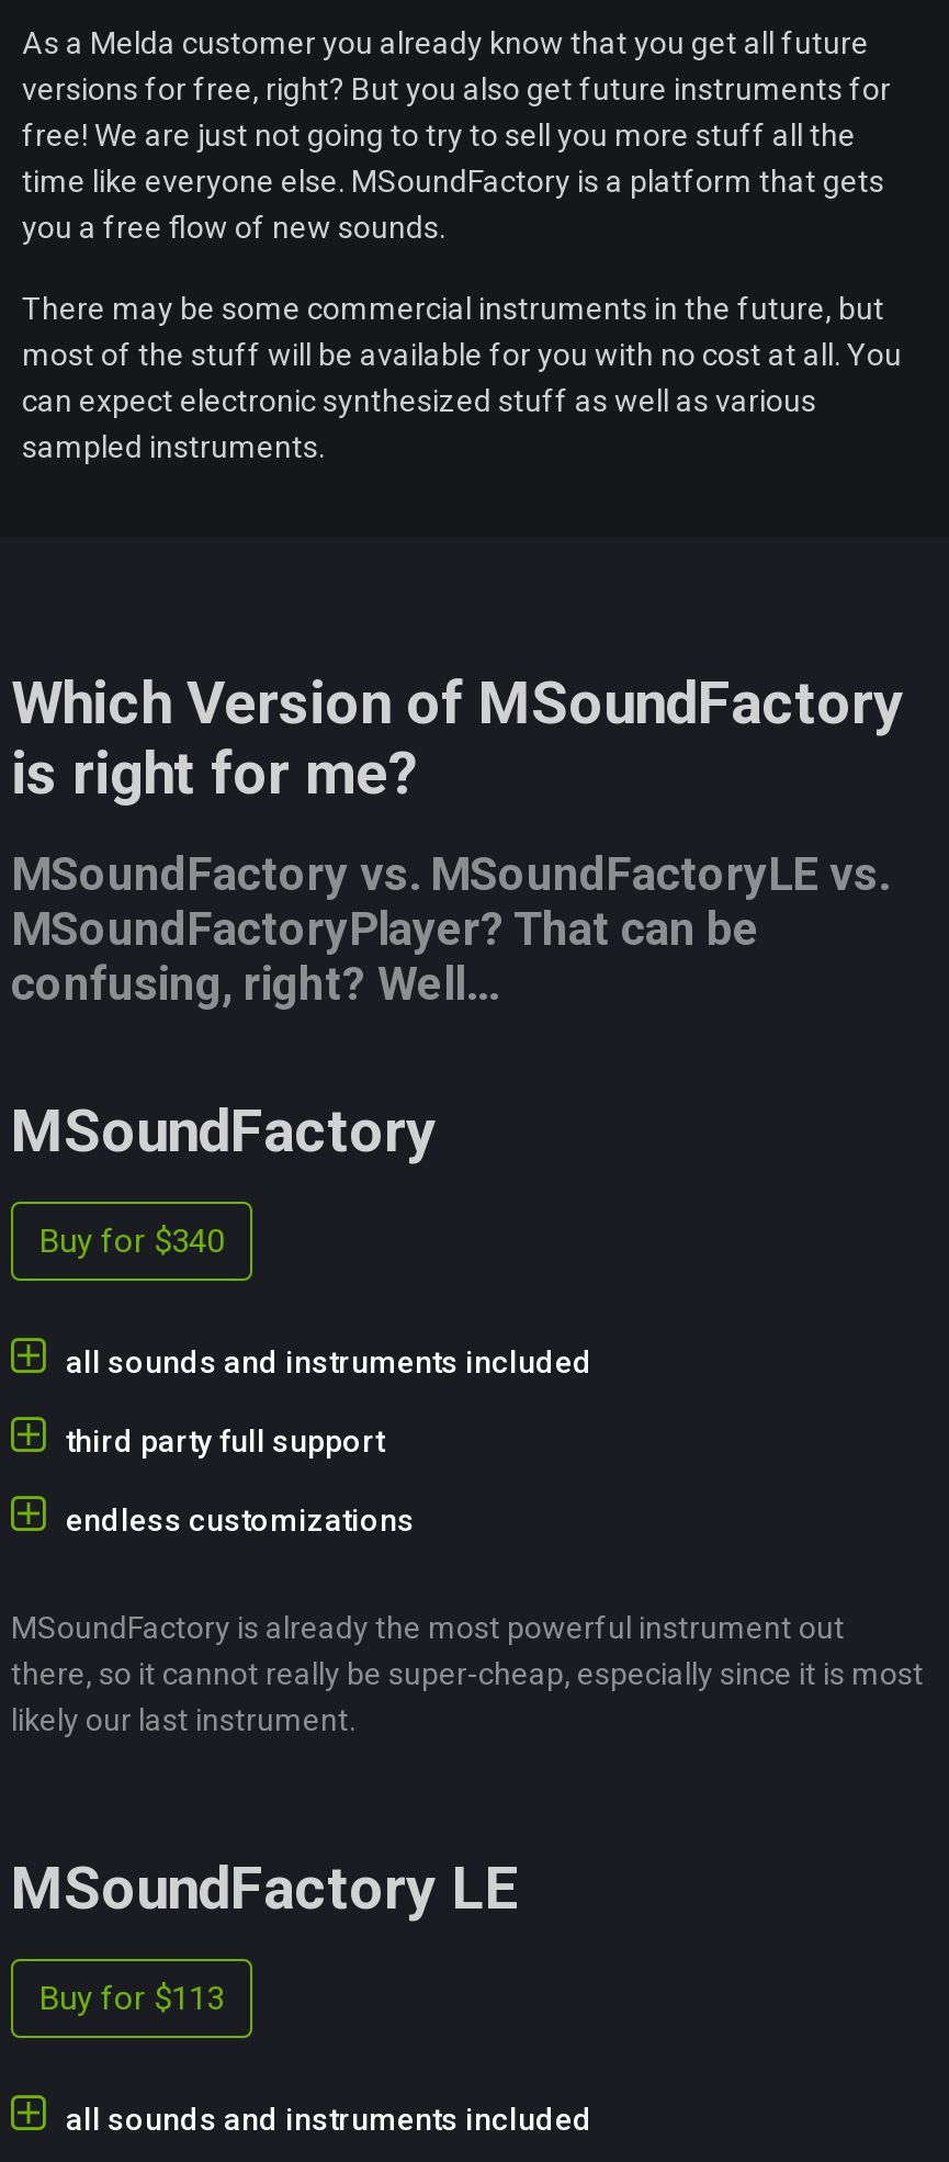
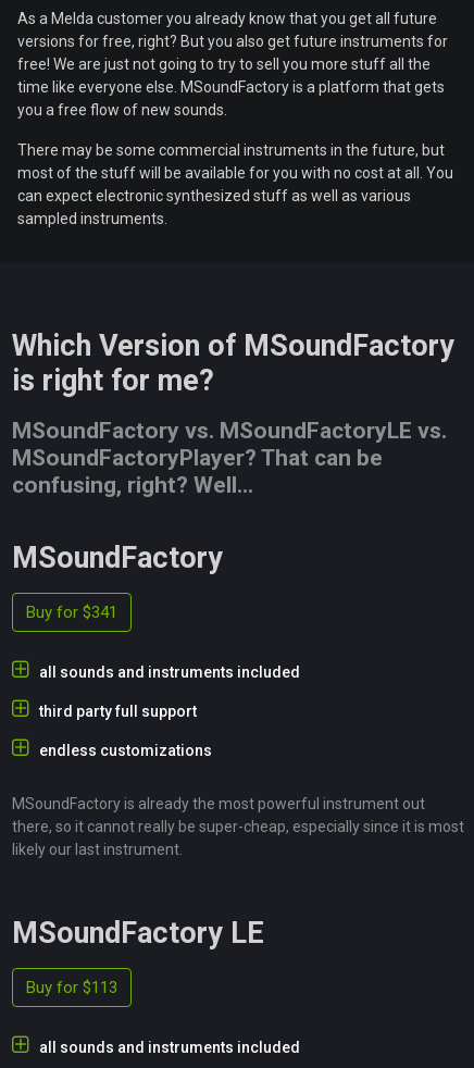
[39,1223,224,1262] Buy for $340 -> [26,603,117,623] Buy for $341

